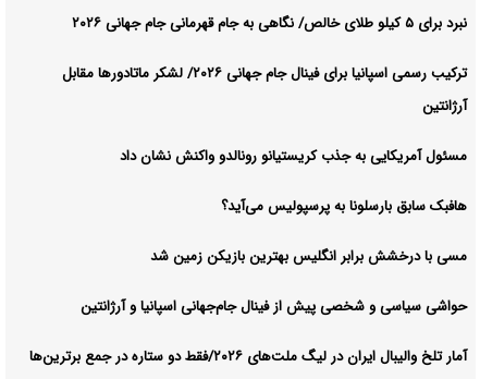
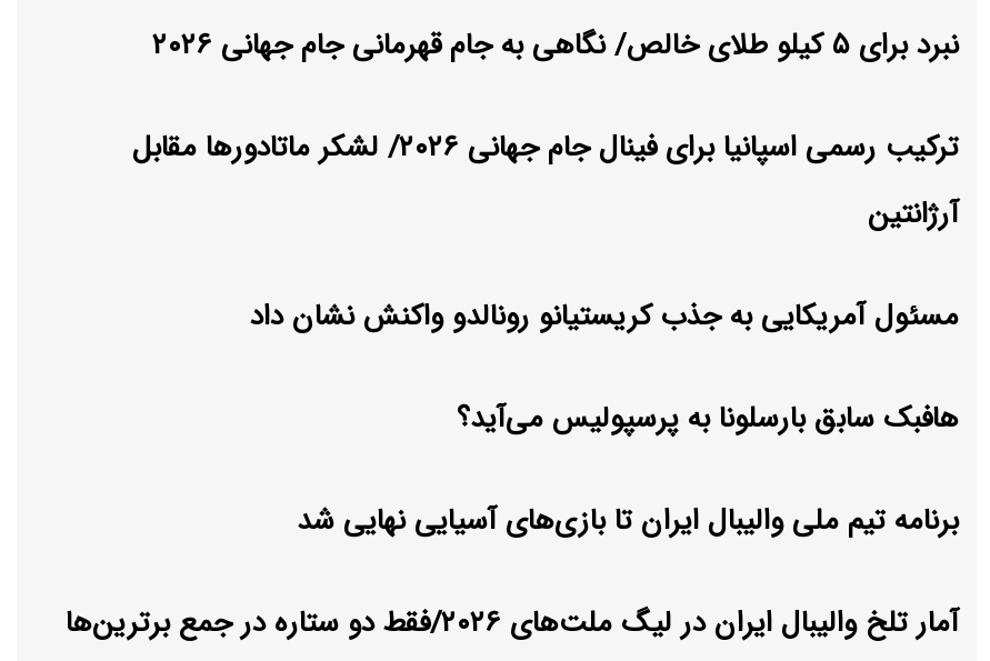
[81,245,467,318] مسی با درخشش برابر انگلیس بهترین بازیکن زمین شد | حواشی سیاسی و شخصی پیش از فینال جام‌جهانی اسپانیا و آرژانتین -> [297,497,959,544] برنامه تیم ملی والیبال ایران تا بازی‌های آسیایی نهایی شد

